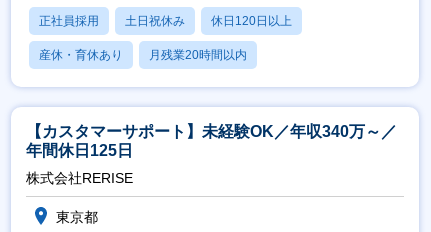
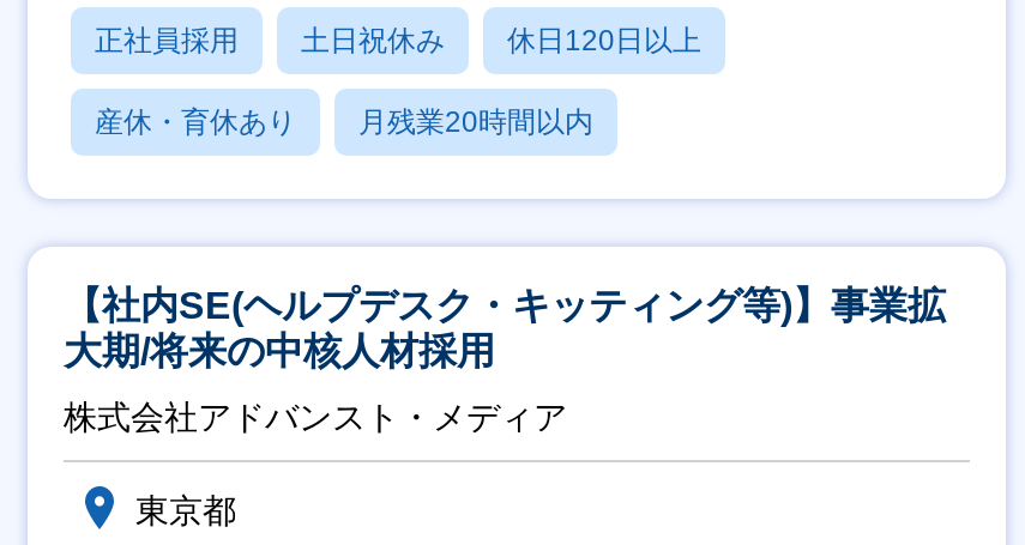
[26,123,397,159] 【カスタマーサポート】未経験OK／年収340万～／ | 年間休日125日 -> [64,285,946,371] 【社内SE(ヘルプデスク・キッティング等)】事業拡 | 大期/将来の中核人材採用
[26,170,133,186] 株式会社RERISE -> [64,398,567,436] 株式会社アドバンスト・メディア

